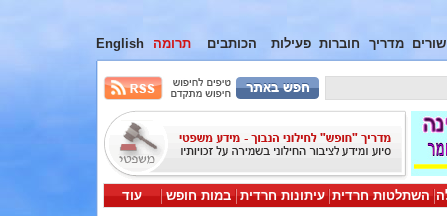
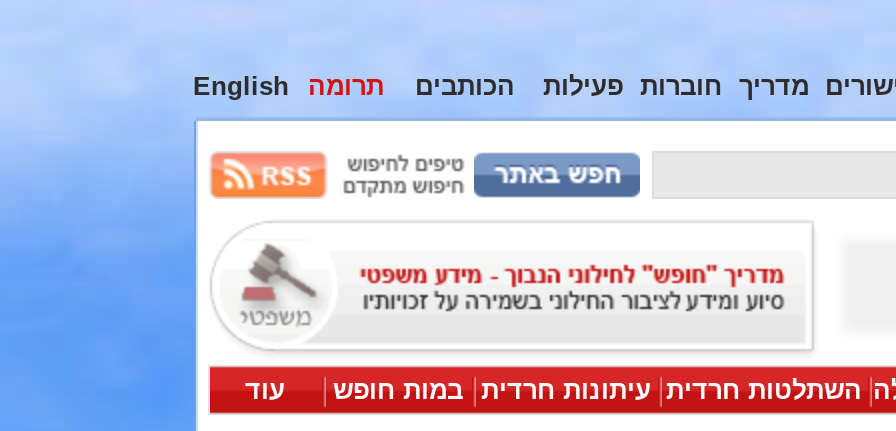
[411,111,444,176] [image] -> none

